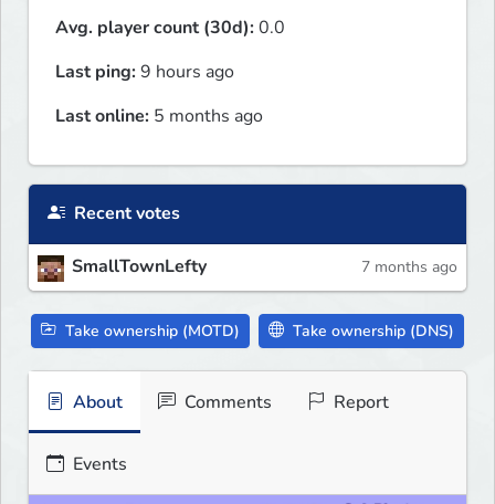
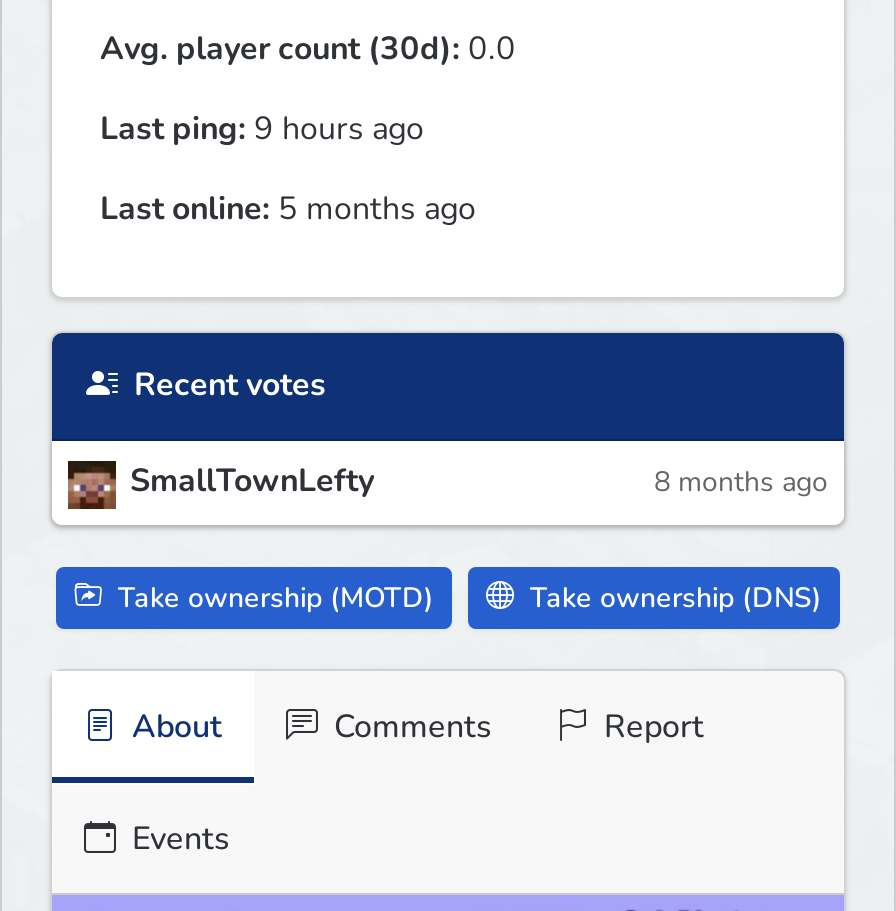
[361,257,457,278] 7 months ago -> [654,464,828,502] 8 months ago

